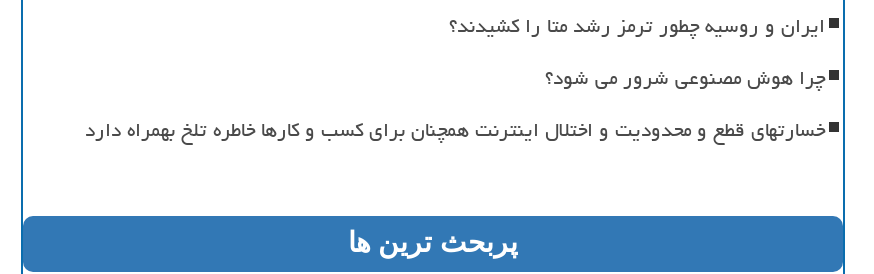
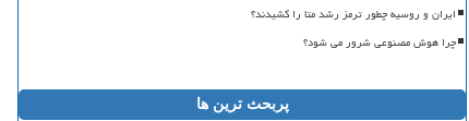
[85,110,825,150] خسارتهای قطع و محدودیت و اختلال اینترنت همچنان برای کسب و کارها خاطره تلخ بهمراه دارد -> none

